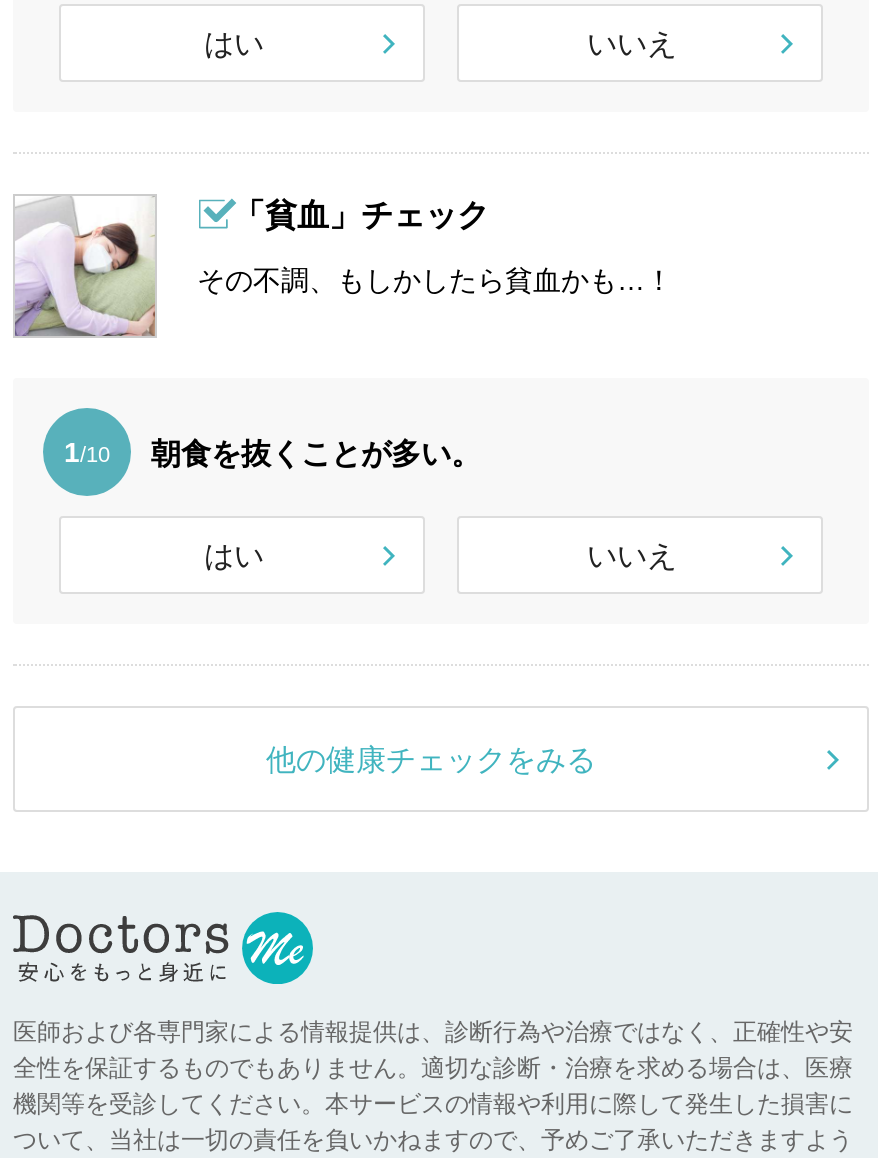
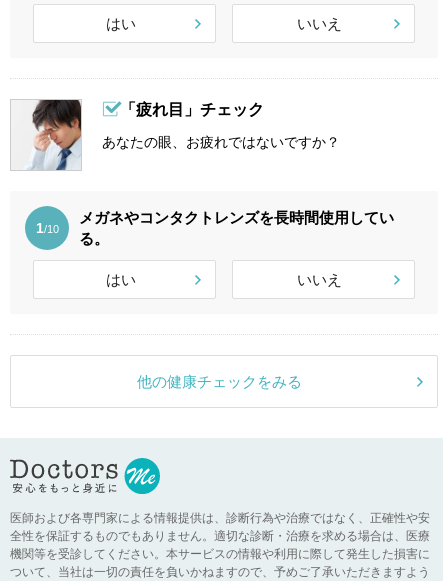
[13,196,673,338] [image] | その不調、もしかしたら貧血かも…！ -> [11,99,340,170] [image] | あなたの眼、お疲れではないですか？
[233,198,489,232] 「貧血」チェック -> [120,101,264,118] 「疲れ目」チェック
[151,435,481,469] 朝食を抜くことが多い。 -> [79,209,394,247] メガネやコンタクトレンズを長時間使用してい | る。

